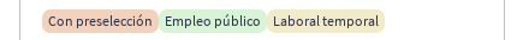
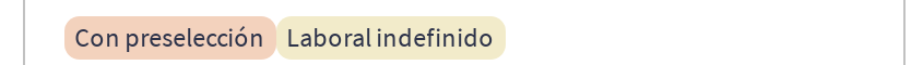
[164,12,378,29] Empleo público | Laboral temporal -> [286,20,494,53] Laboral indefinido

